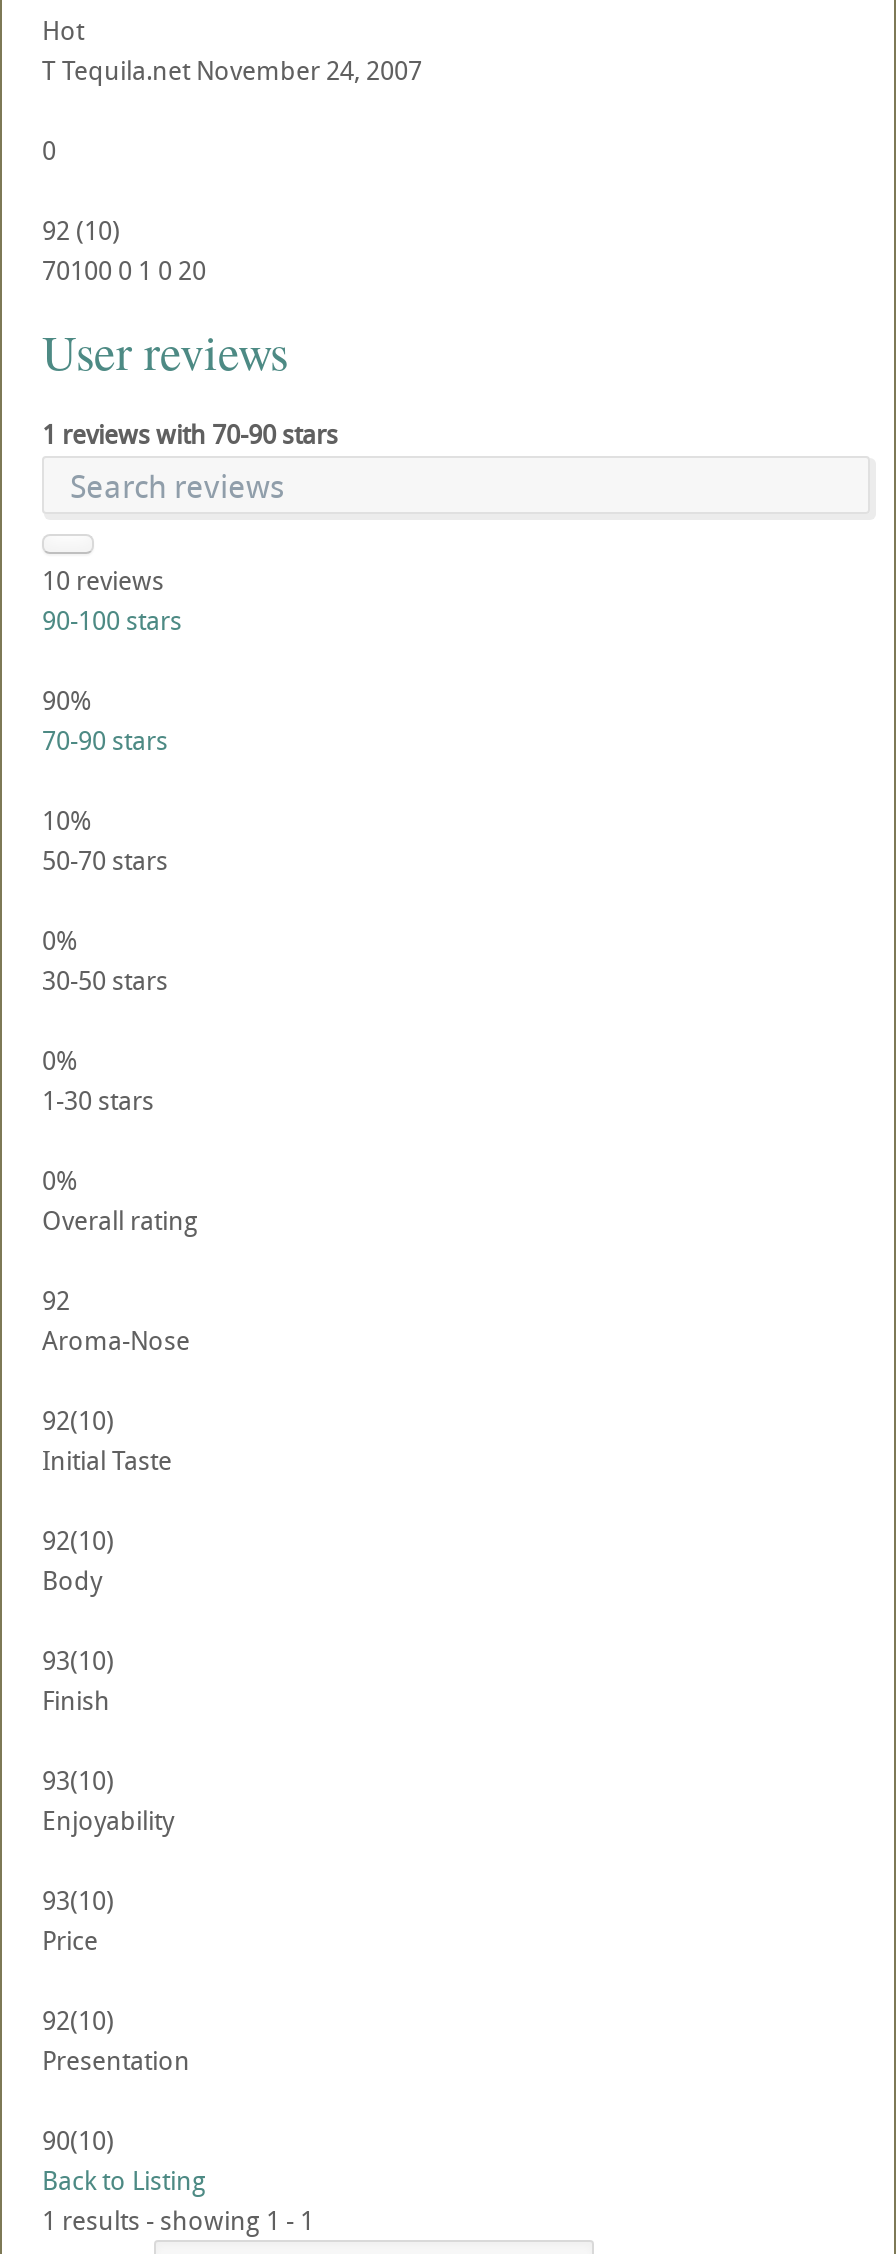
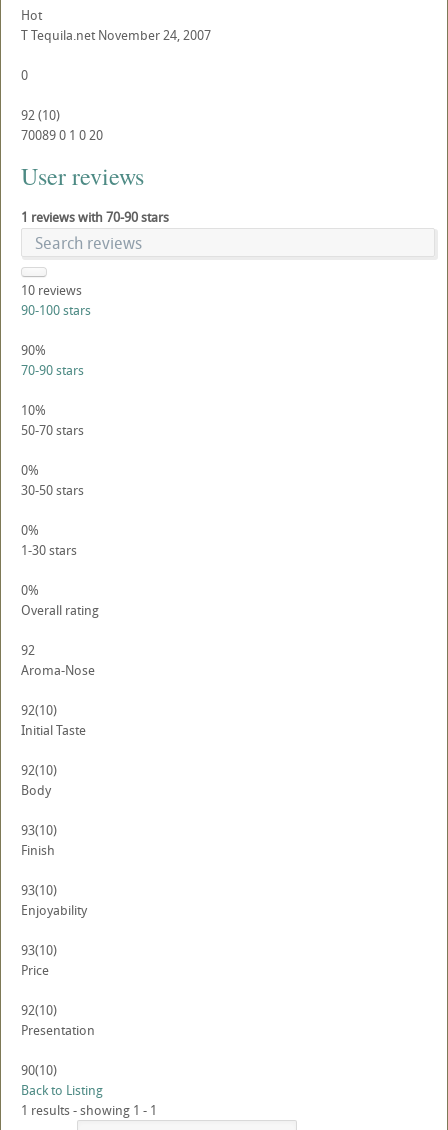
[42,252,206,288] 70100 0 1 0 20 -> [21,126,103,144] 70089 0 1 0 20

